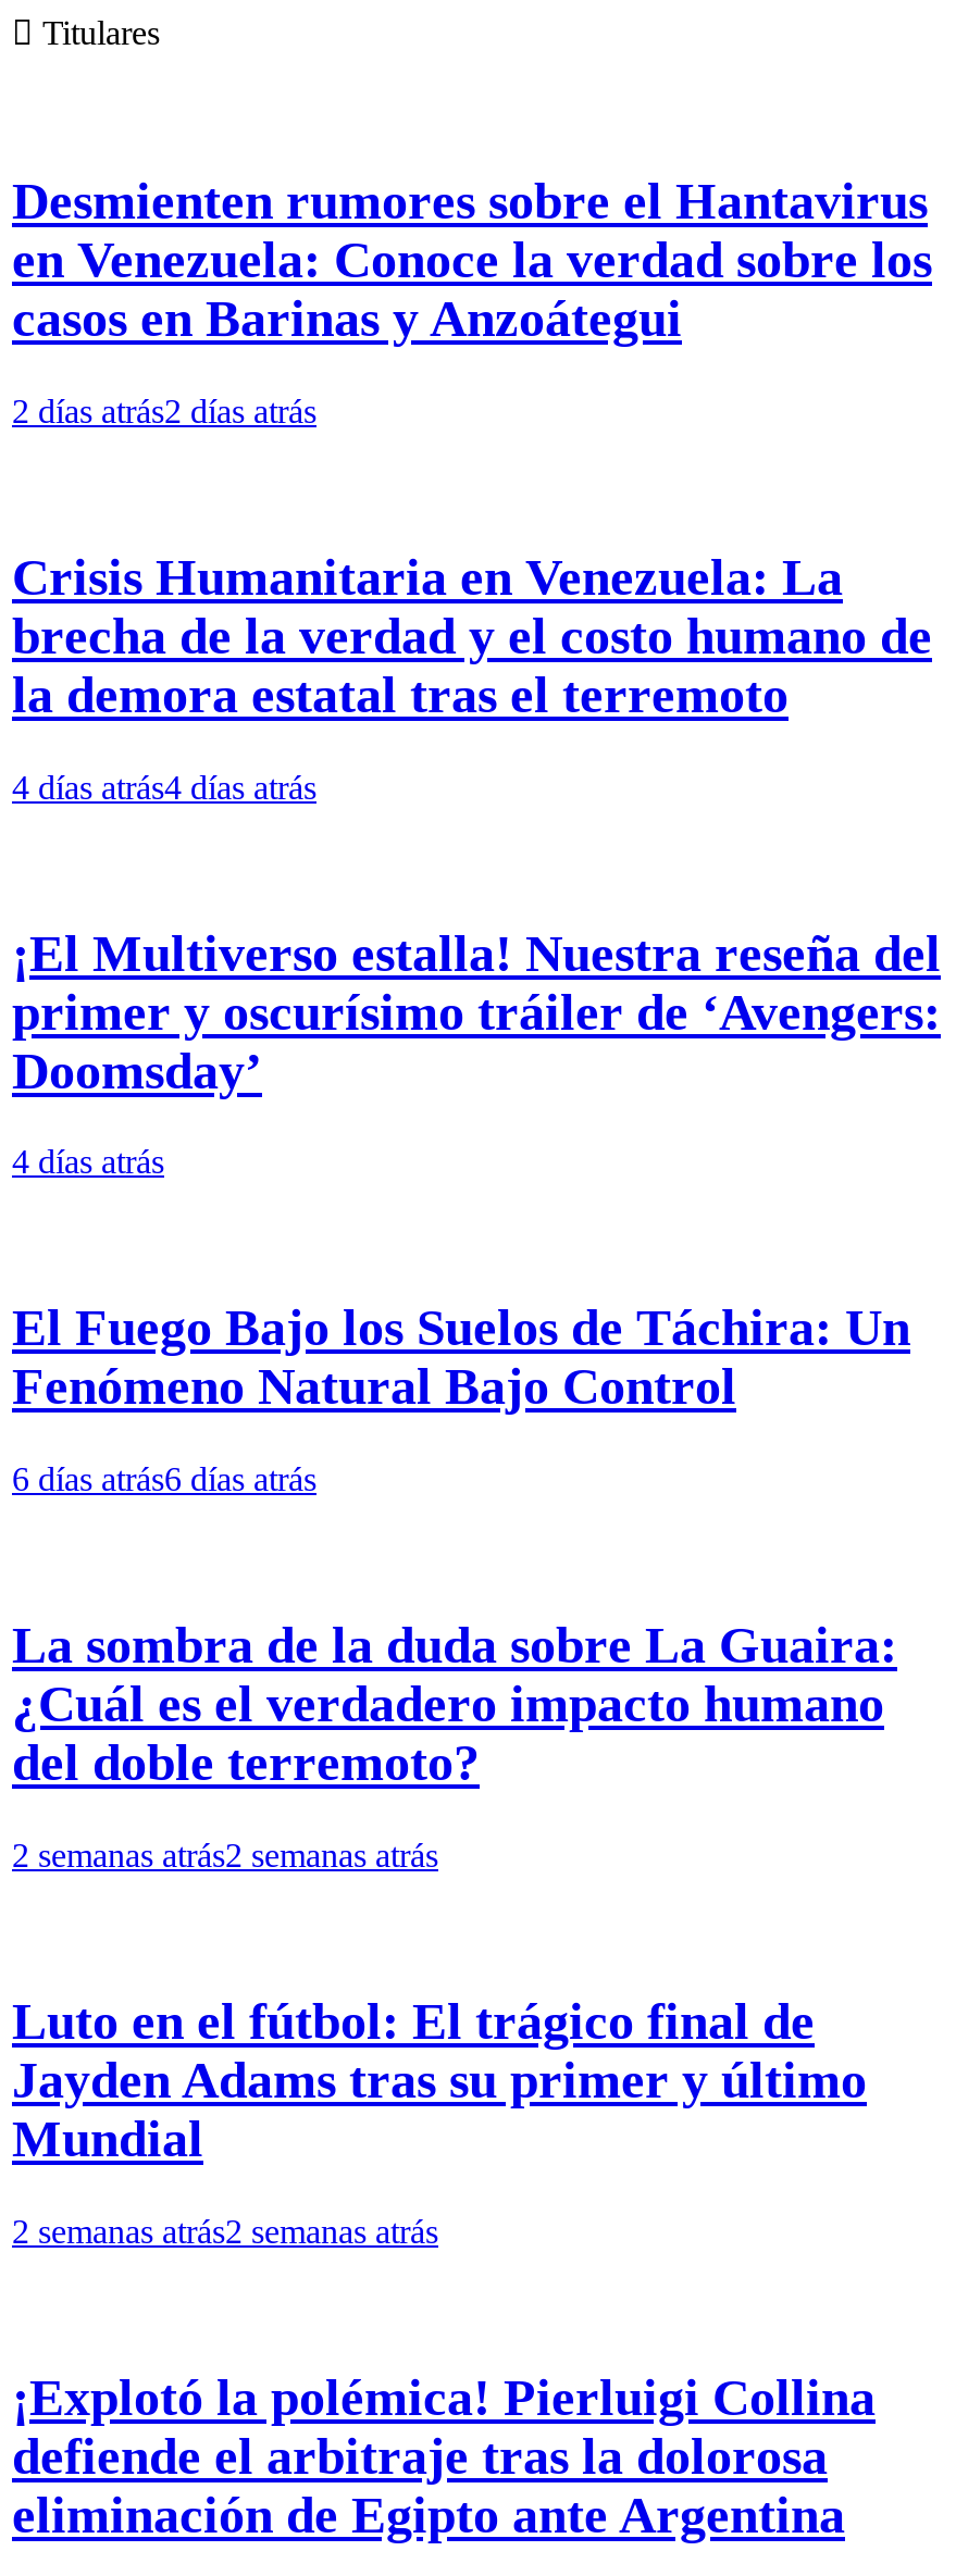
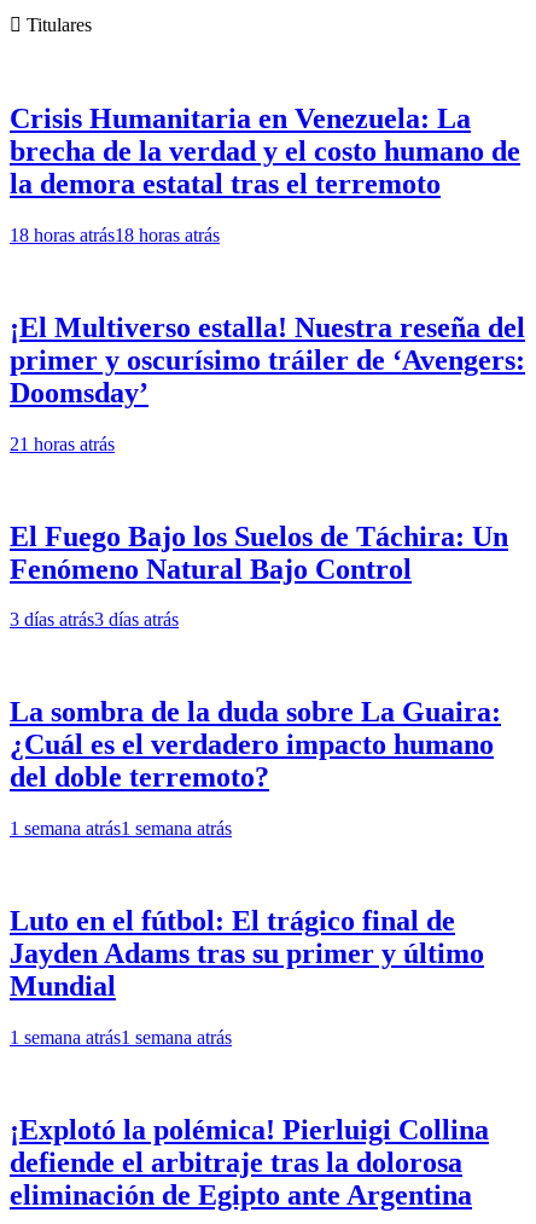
[12,173,932,429] Desmienten rumores sobre el Hantavirus | en Venezuela: Conoce la verdad sobre los | casos en Barinas y Anzoátegui | 2 días atrás2 días atrás -> none
[12,768,316,805] 4 días atrás4 días atrás -> [10,225,220,245] 18 horas atrás18 horas atrás
[12,1144,164,1181] 4 días atrás -> [10,433,115,454] 21 horas atrás
[12,1461,316,1498] 6 días atrás6 días atrás -> [10,609,179,630] 3 días atrás3 días atrás
[12,1837,438,1874] 2 semanas atrás2 semanas atrás -> [10,818,232,839] 1 semana atrás1 semana atrás
[12,2213,438,2250] 2 semanas atrás2 semanas atrás -> [10,1027,232,1048] 1 semana atrás1 semana atrás

